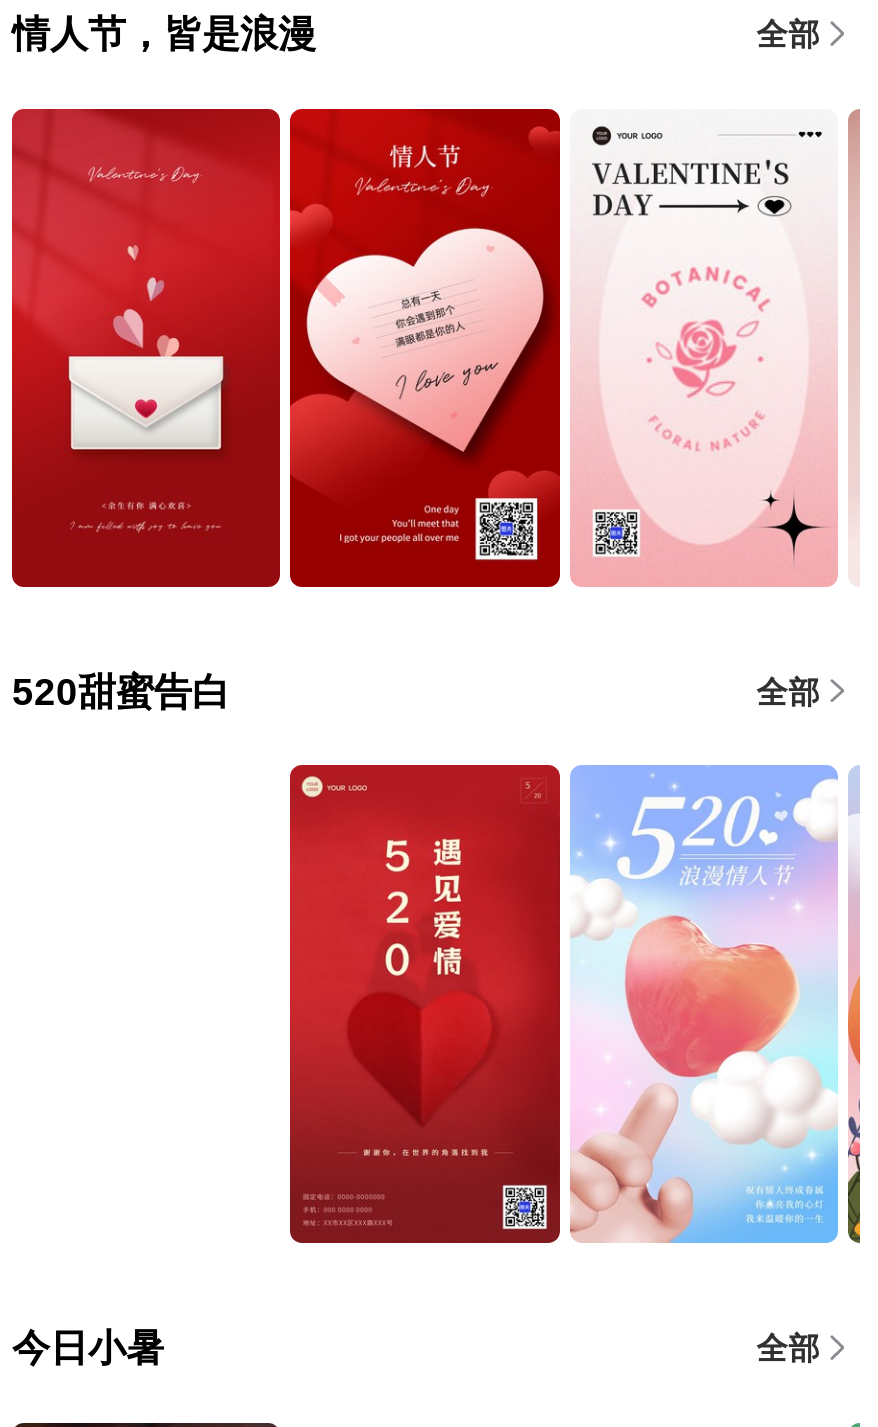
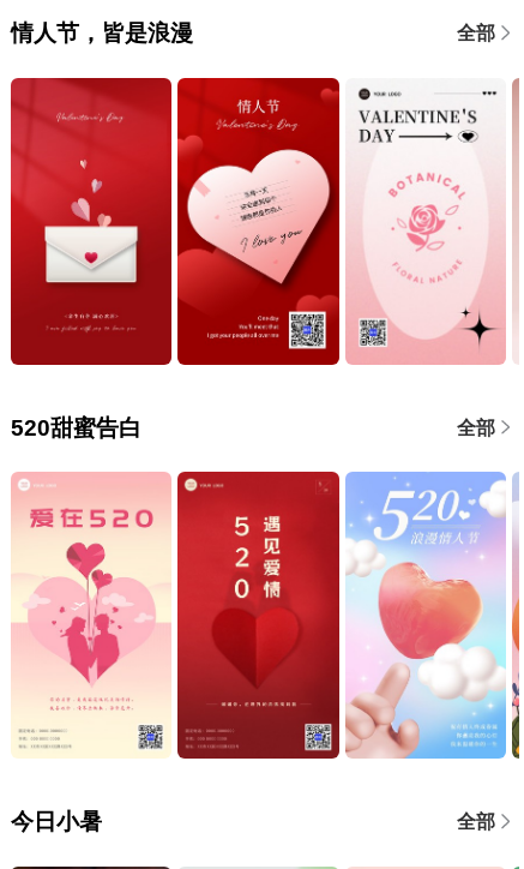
none -> [11,472,171,757] [image]

